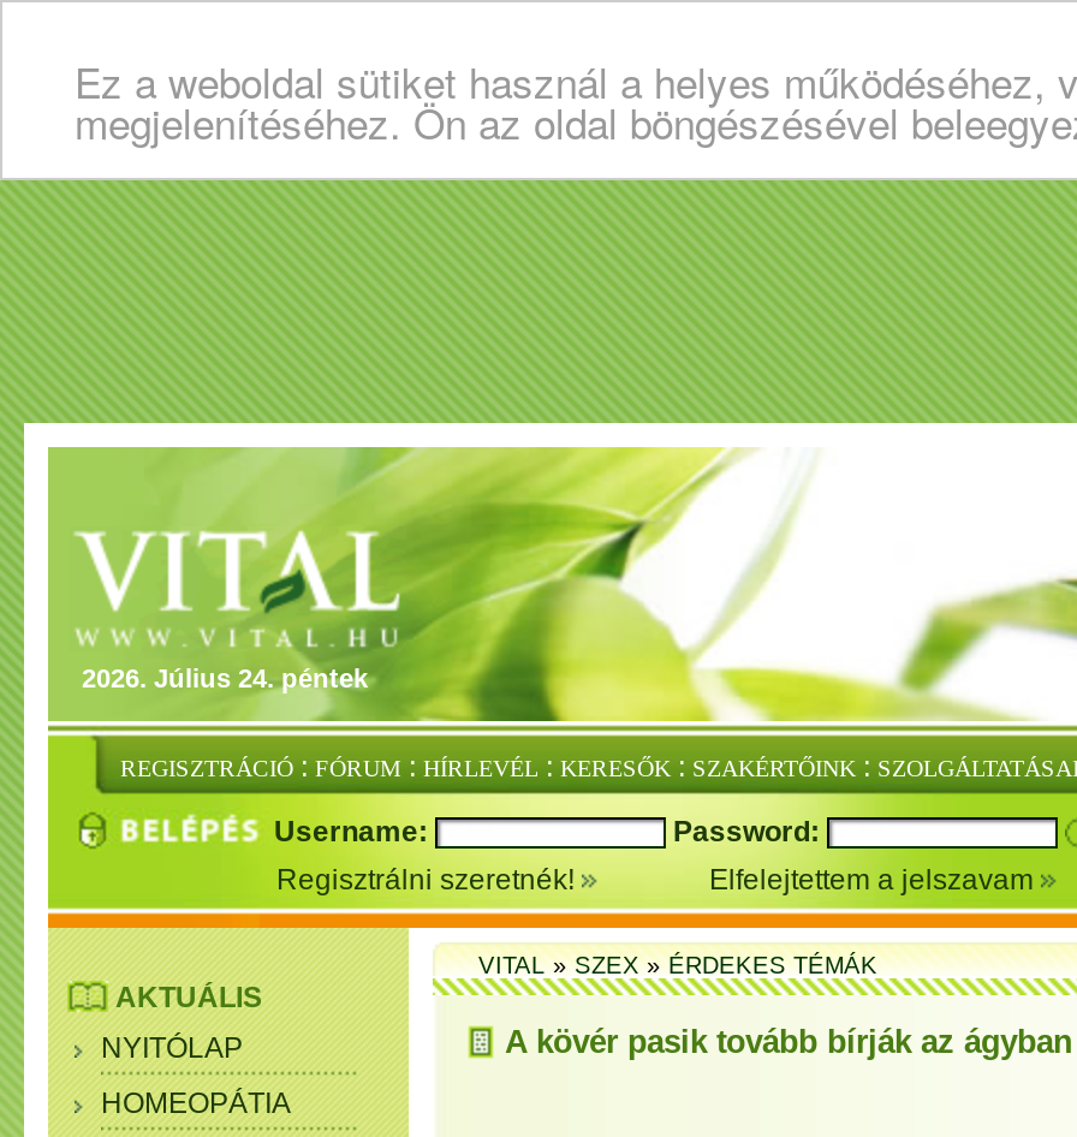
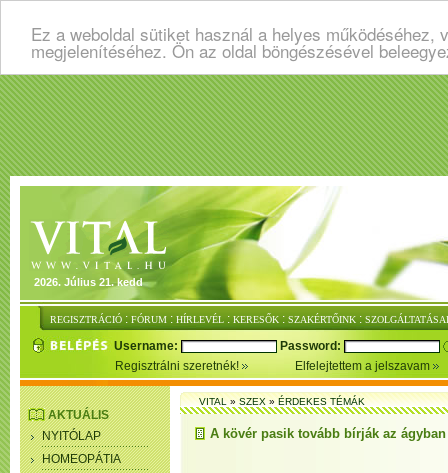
[82,663,368,692] 2026. Július 24. péntek -> [34,276,143,288] 2026. Július 21. kedd

